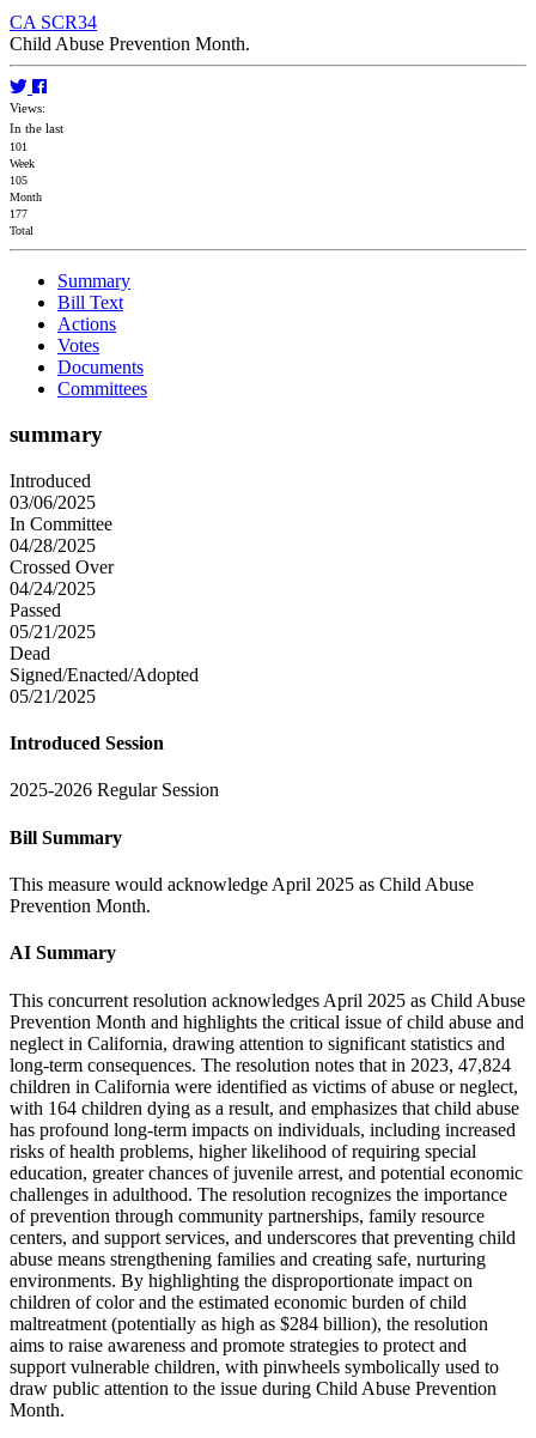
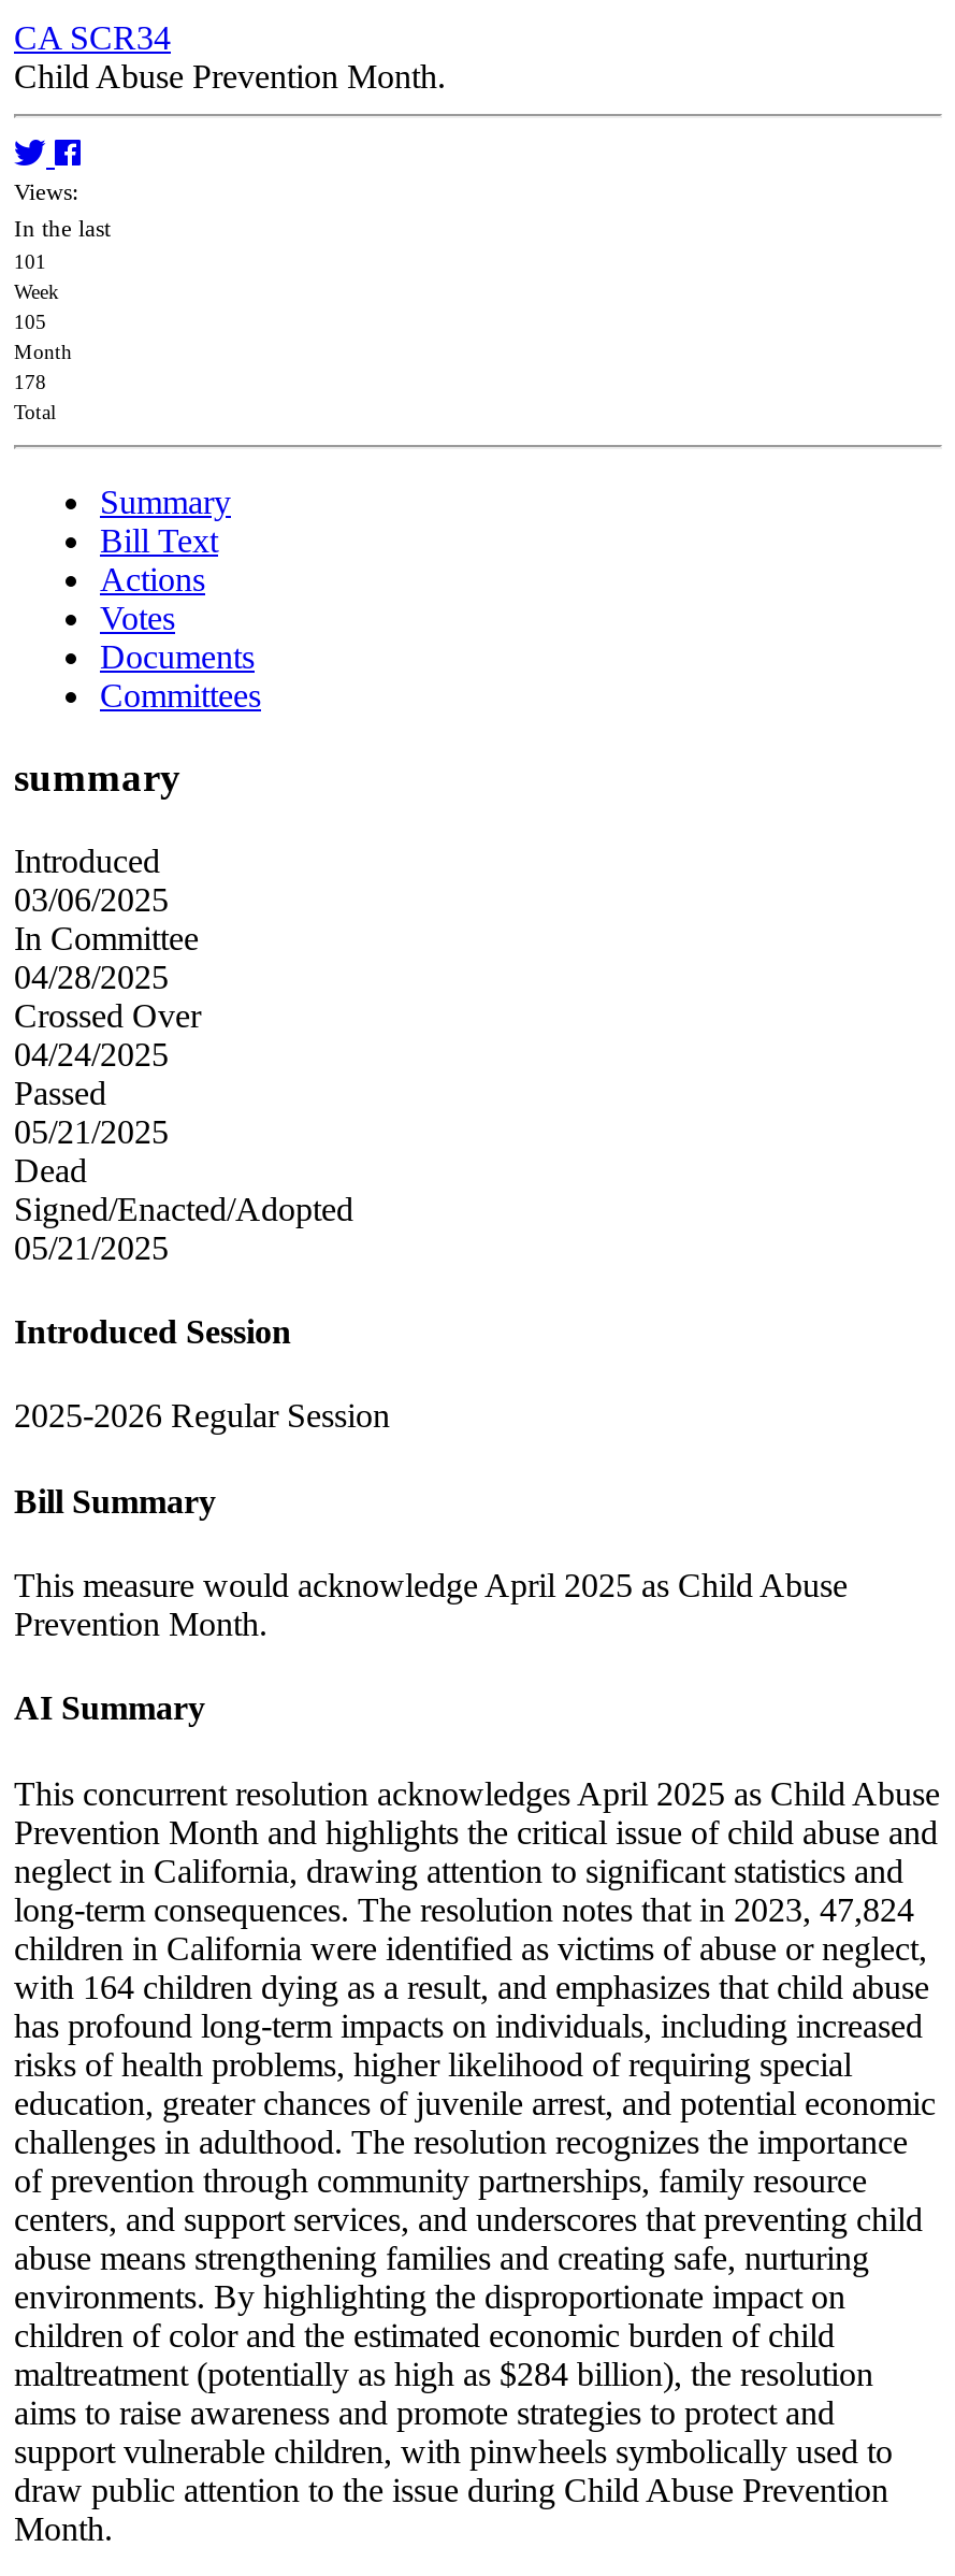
[10,207,28,220] 177 -> [14,369,46,392] 178

